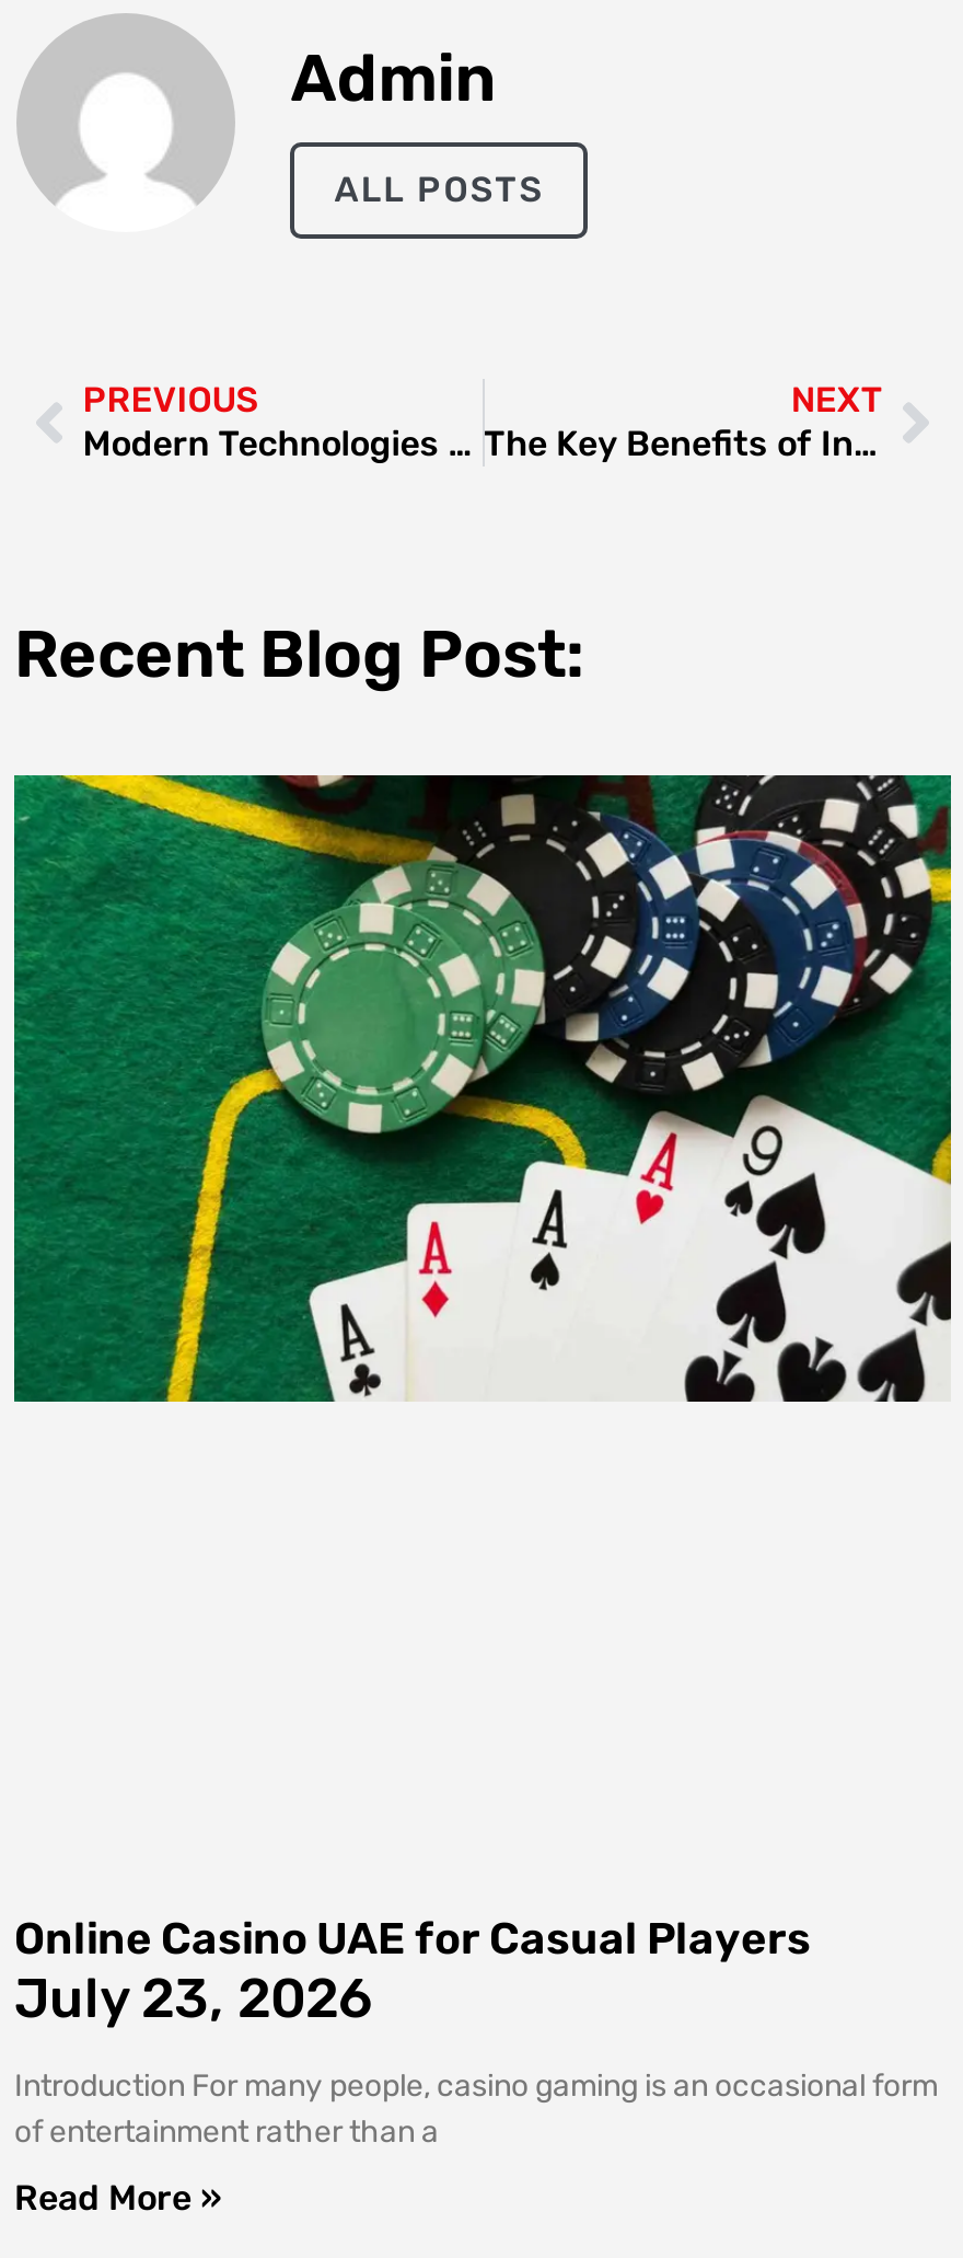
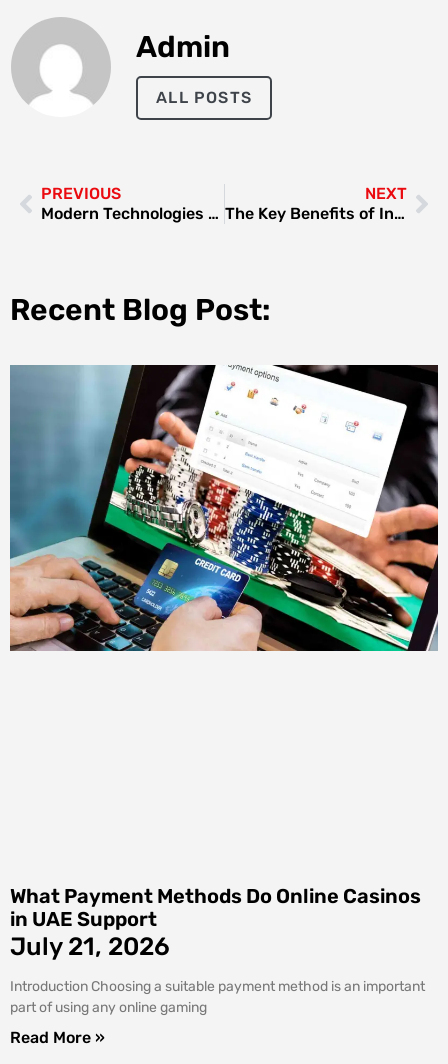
[12,772,953,1405] [image] -> [9,364,439,652] [image]
[14,1913,811,2031] Online Casino UAE for Casual Players | July 23, 2026 -> [10,884,421,961] What Payment Methods Do Online Casinos | in UAE Support | July 21, 2026
[14,2068,938,2151] Introduction For many people, casino gaming is an occasional form | of entertainment rather than a -> [10,978,425,1016] Introduction Choosing a suitable payment method is an important | part of using any online gaming

